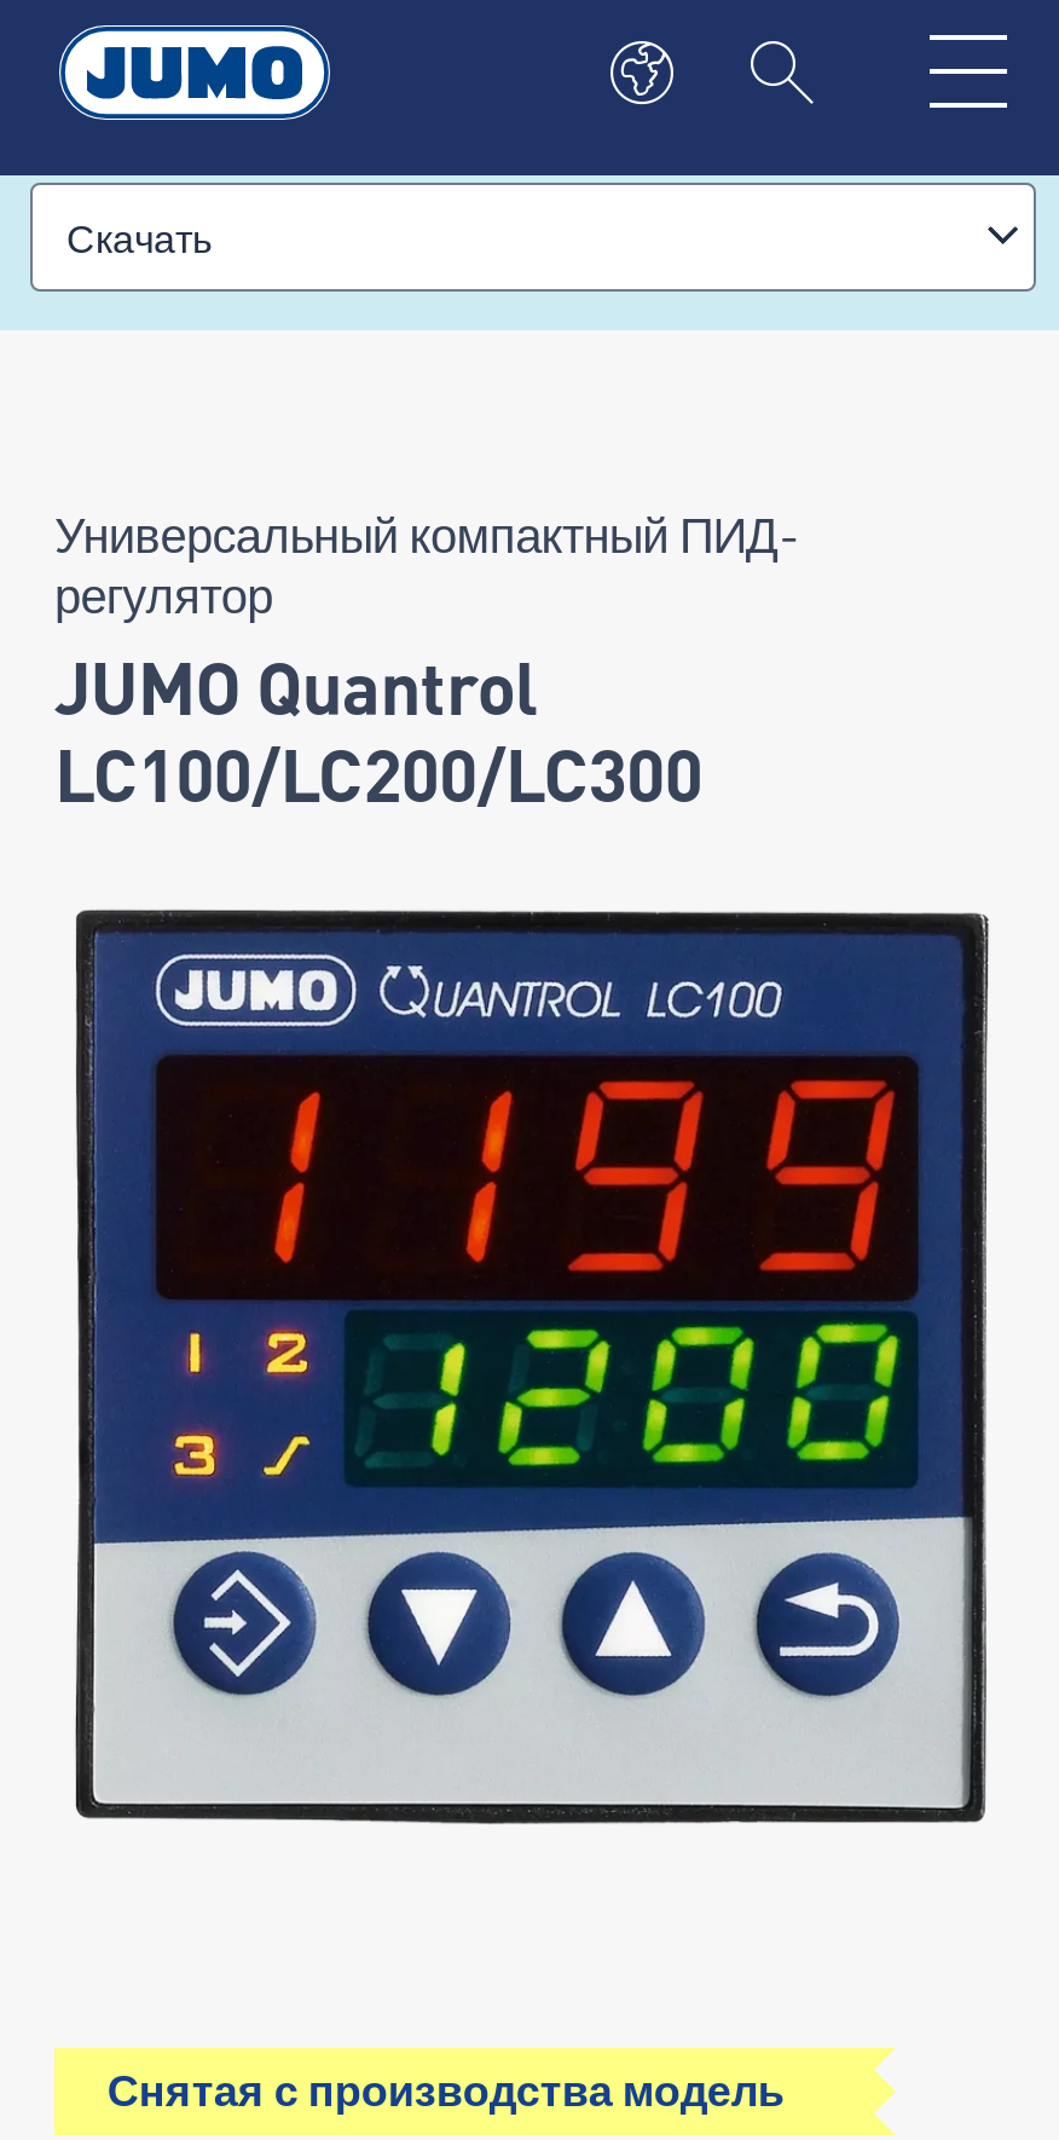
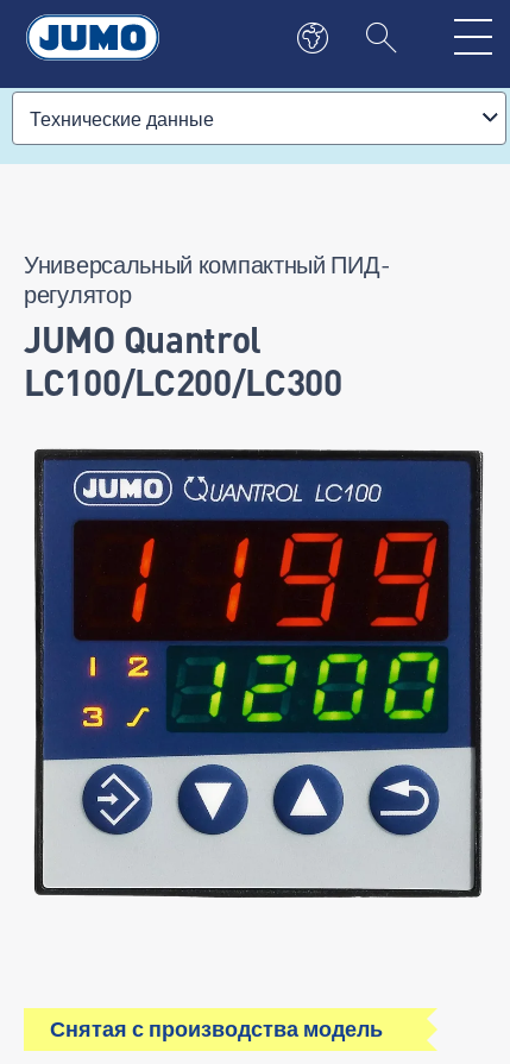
[66,209,212,263] Скачать -> [30,105,214,131] Технические данные

